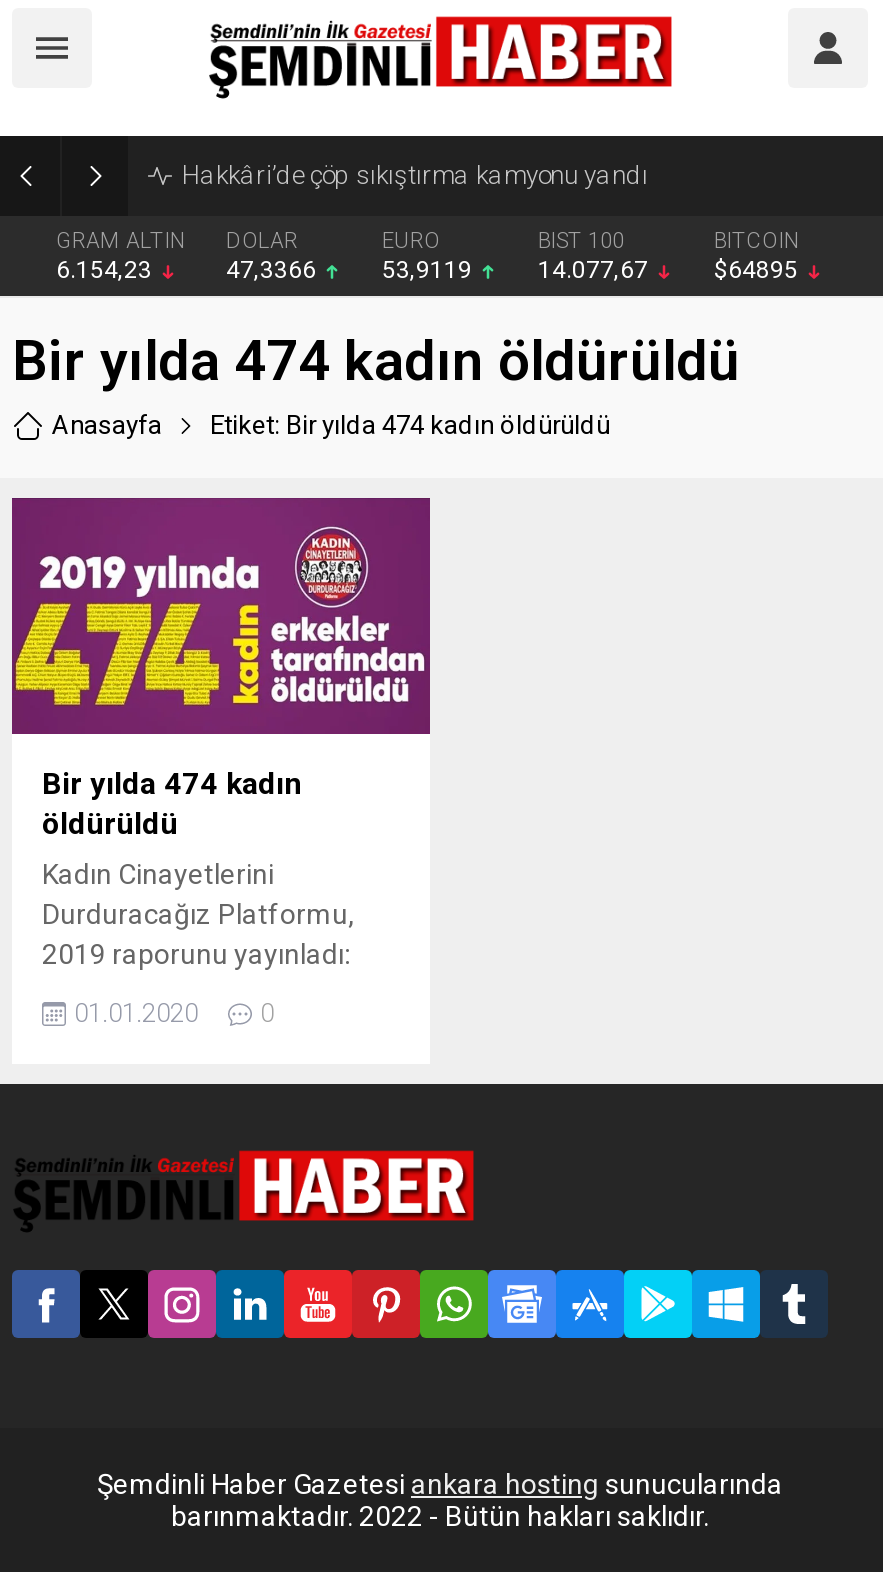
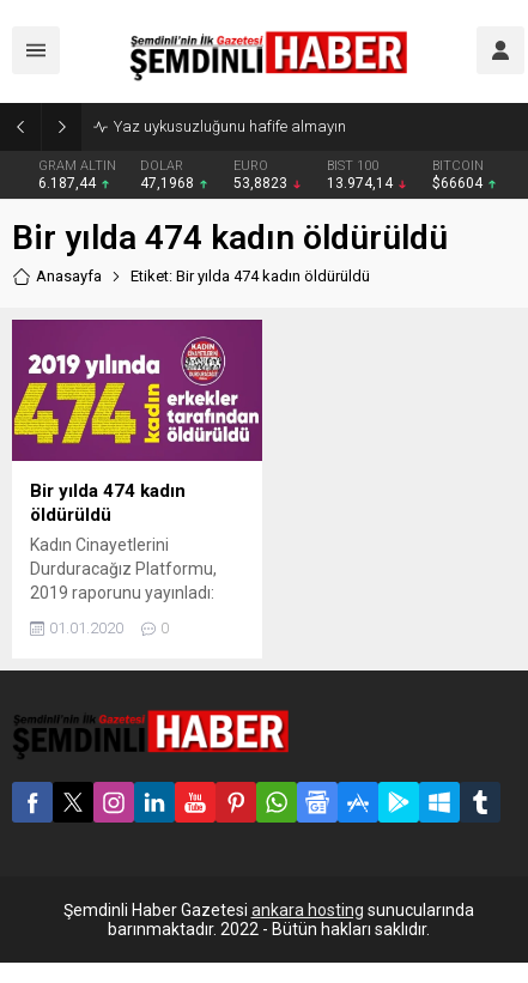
[182,160,648,190] Hakkâri’de çöp sıkıştırma kamyonu yandı -> [114,117,346,135] Yaz uykusuzluğunu hafife almayın
[56,256,158,284] 6.154,23 -> [38,175,99,192] 6.187,44
[226,256,322,284] 47,3366 -> [140,175,198,192] 47,1968
[382,256,478,284] 53,9119 -> [233,175,291,192] 53,8823
[538,256,654,284] 14.077,67 -> [327,175,396,192] 13.974,14
[714,256,804,284] $64895 -> [432,175,486,192] $66604

